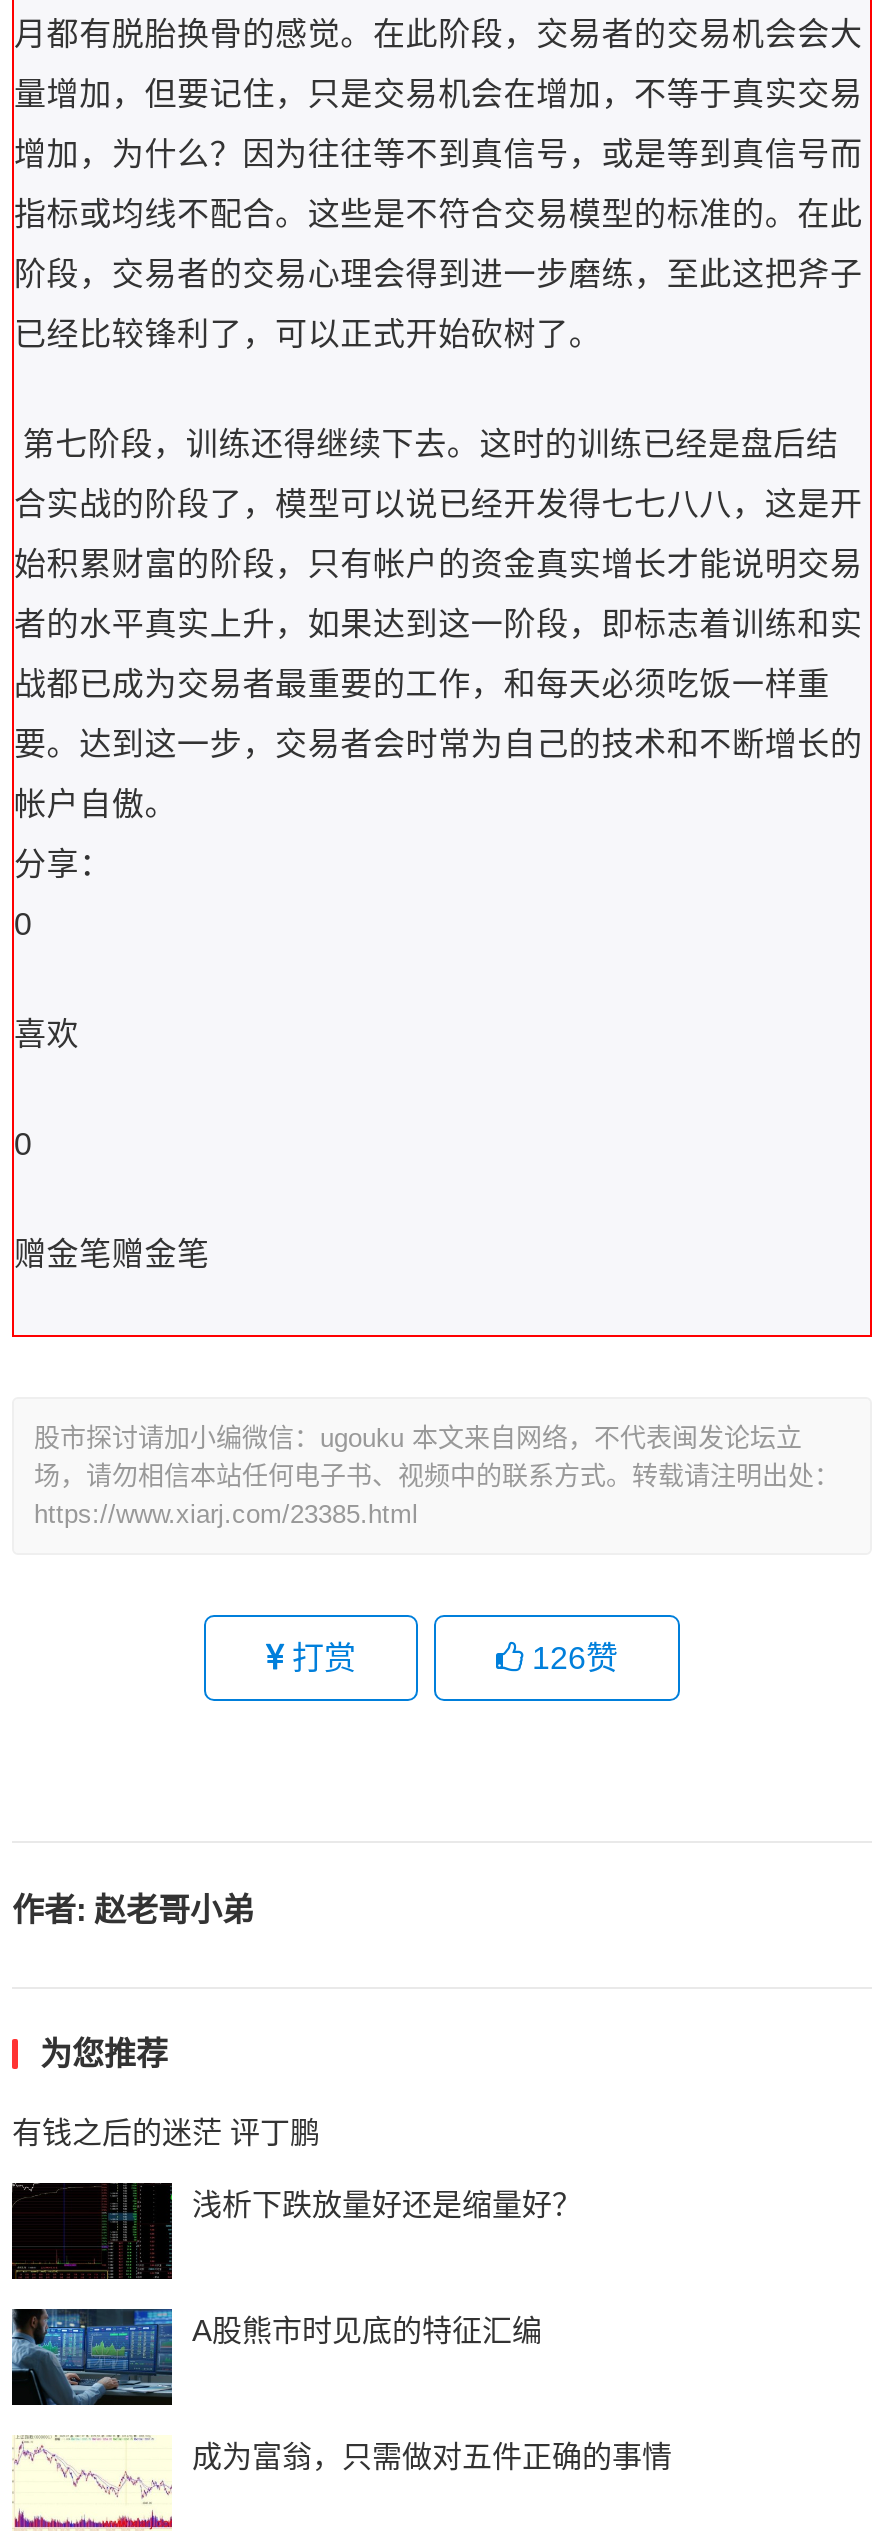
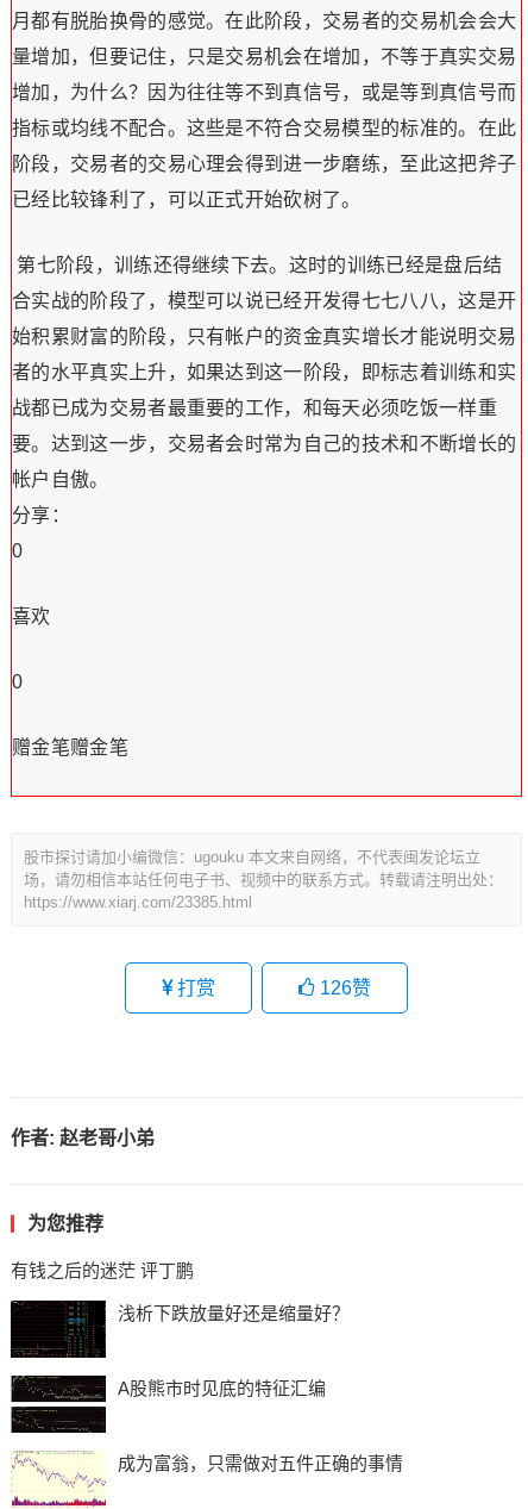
[10,2307,174,2405] [image] -> [11,1374,107,1433] [image]

